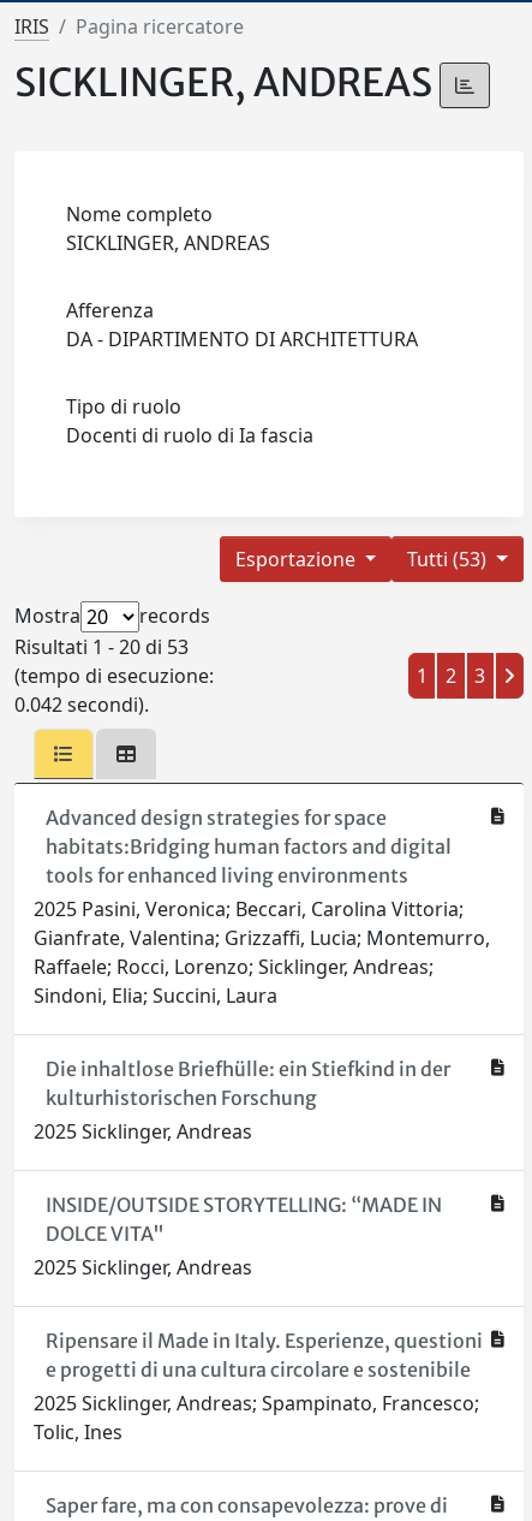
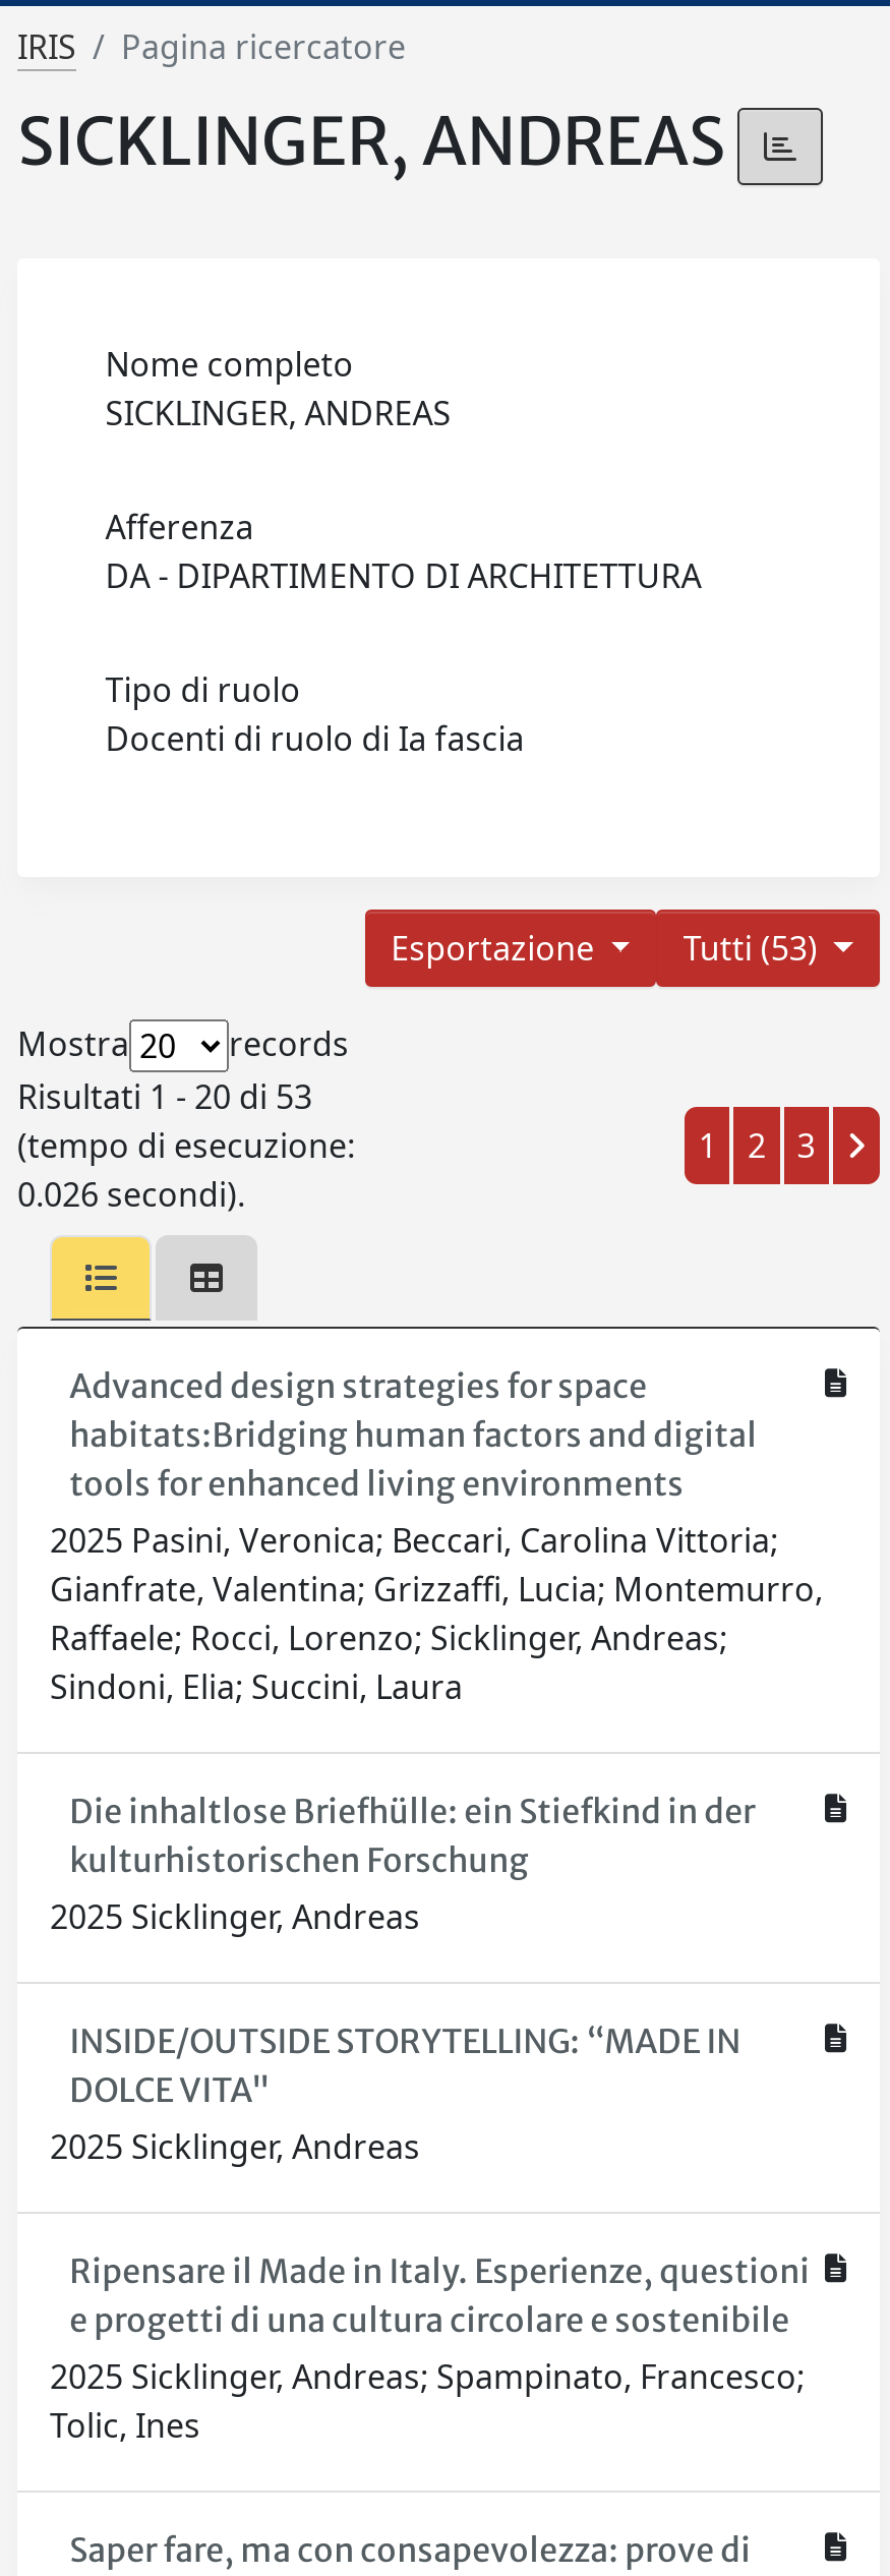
[14,691,149,718] 0.042 secondi). -> [17,1172,245,1217] 0.026 secondi).

